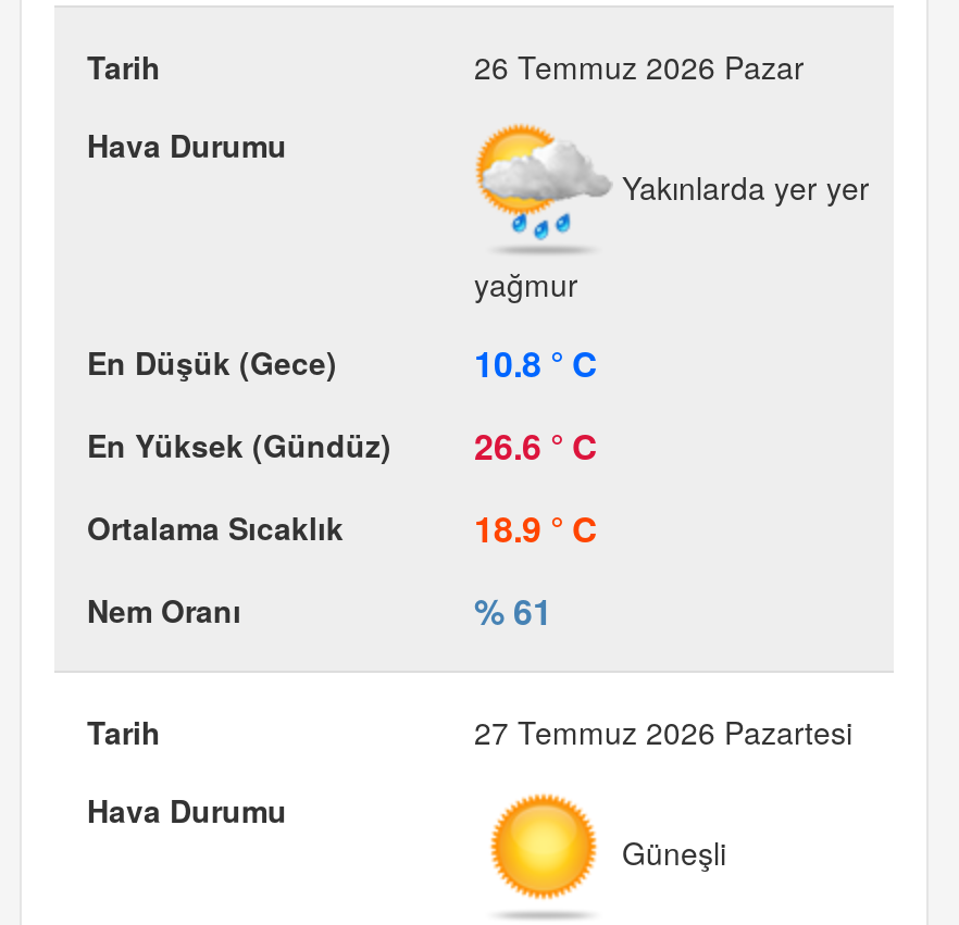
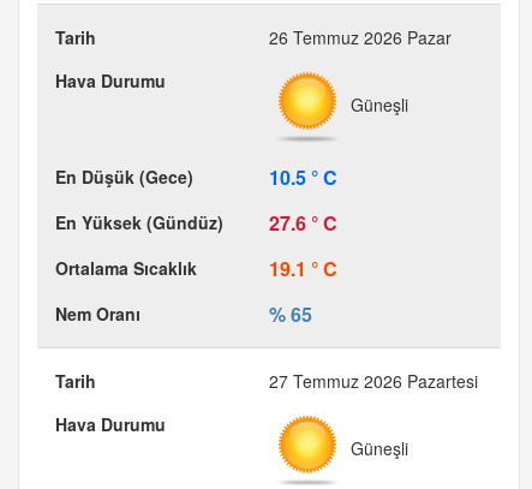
[474,123,870,636] [image] | Yakınlarda yer yer | yağmur | 10.8 ° C | 26.6 ° C | 18.9 ° C | % 61 -> [269,70,408,328] [image] | Güneşli | 10.5 ° C | 27.6 ° C | 19.1 ° C | % 65

